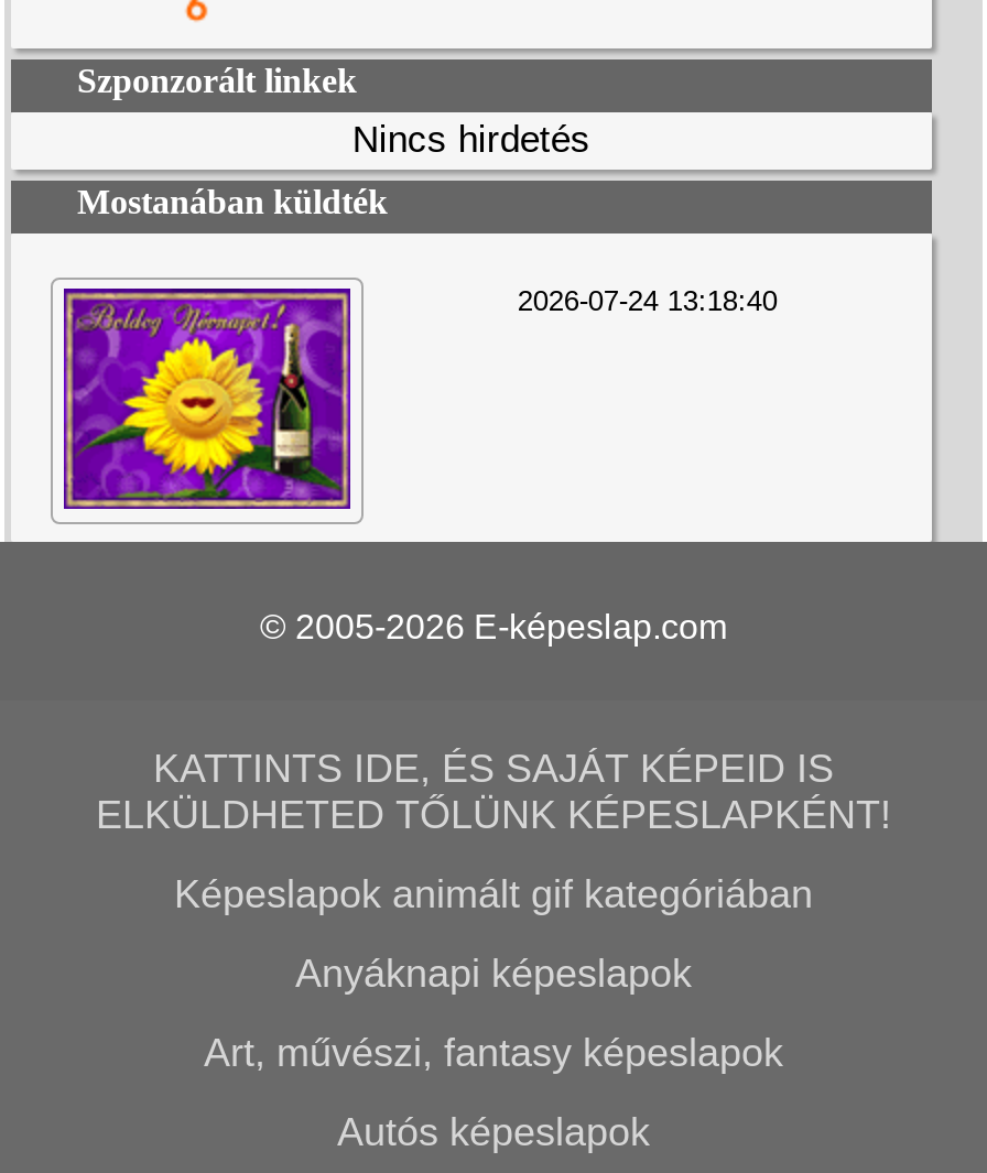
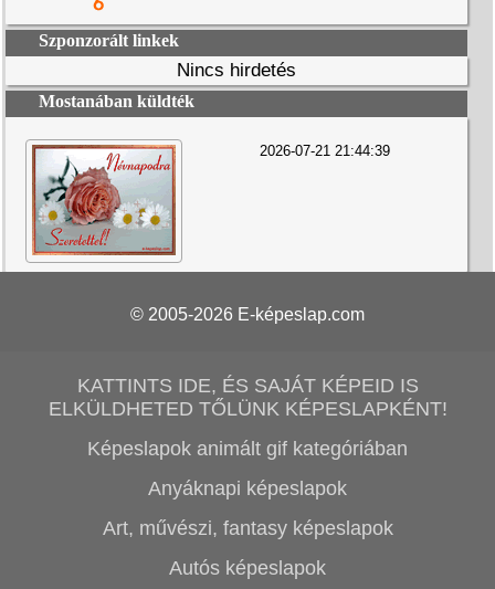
[62,286,352,511] [image] -> [31,144,177,256] [image]
[518,285,777,318] 2026-07-24 13:18:40 -> [260,143,390,159] 2026-07-21 21:44:39

